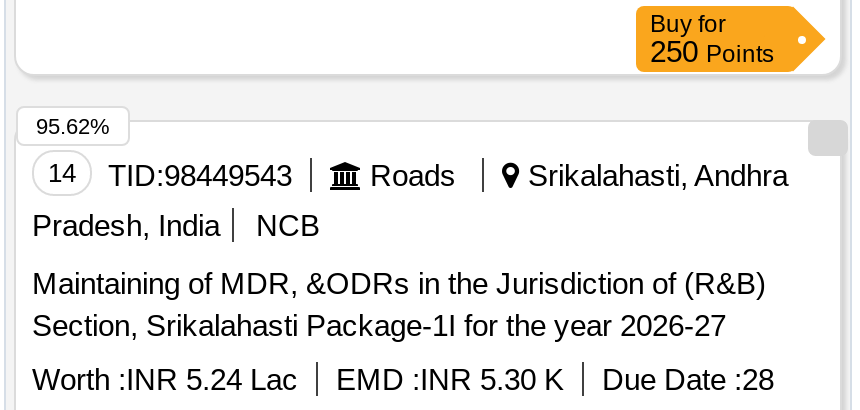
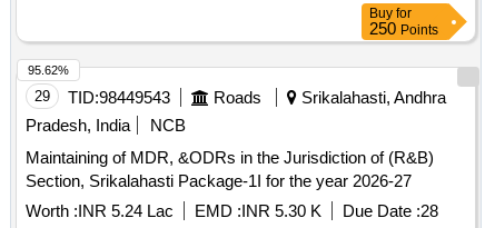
[48,158,292,192] 14 TID:98449543 -> [34,88,170,107] 29 TID:98449543

